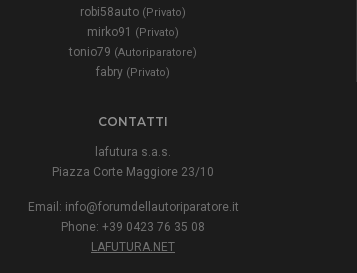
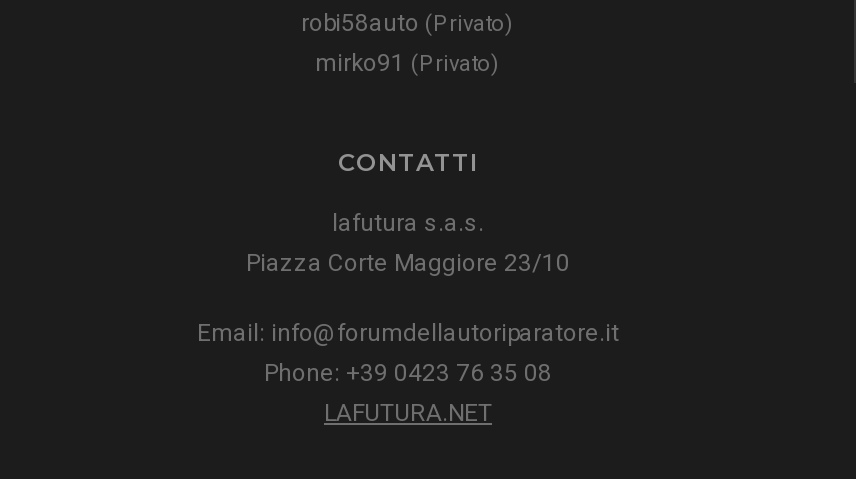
[68,45,196,79] tonio79 (Autoriparatore) | fabry (Privato) -> none

